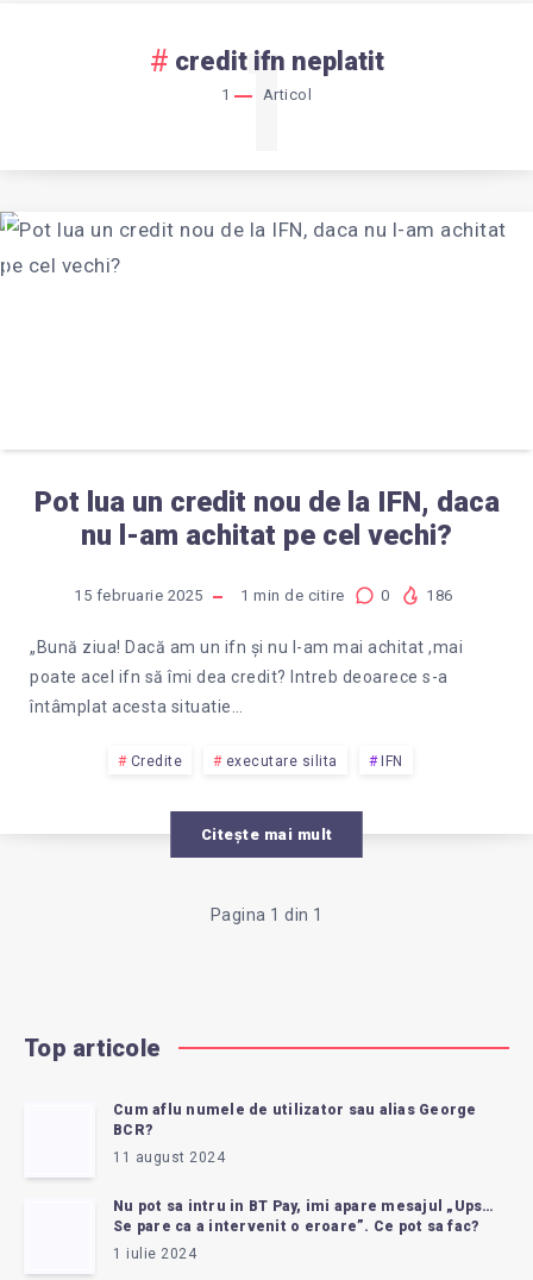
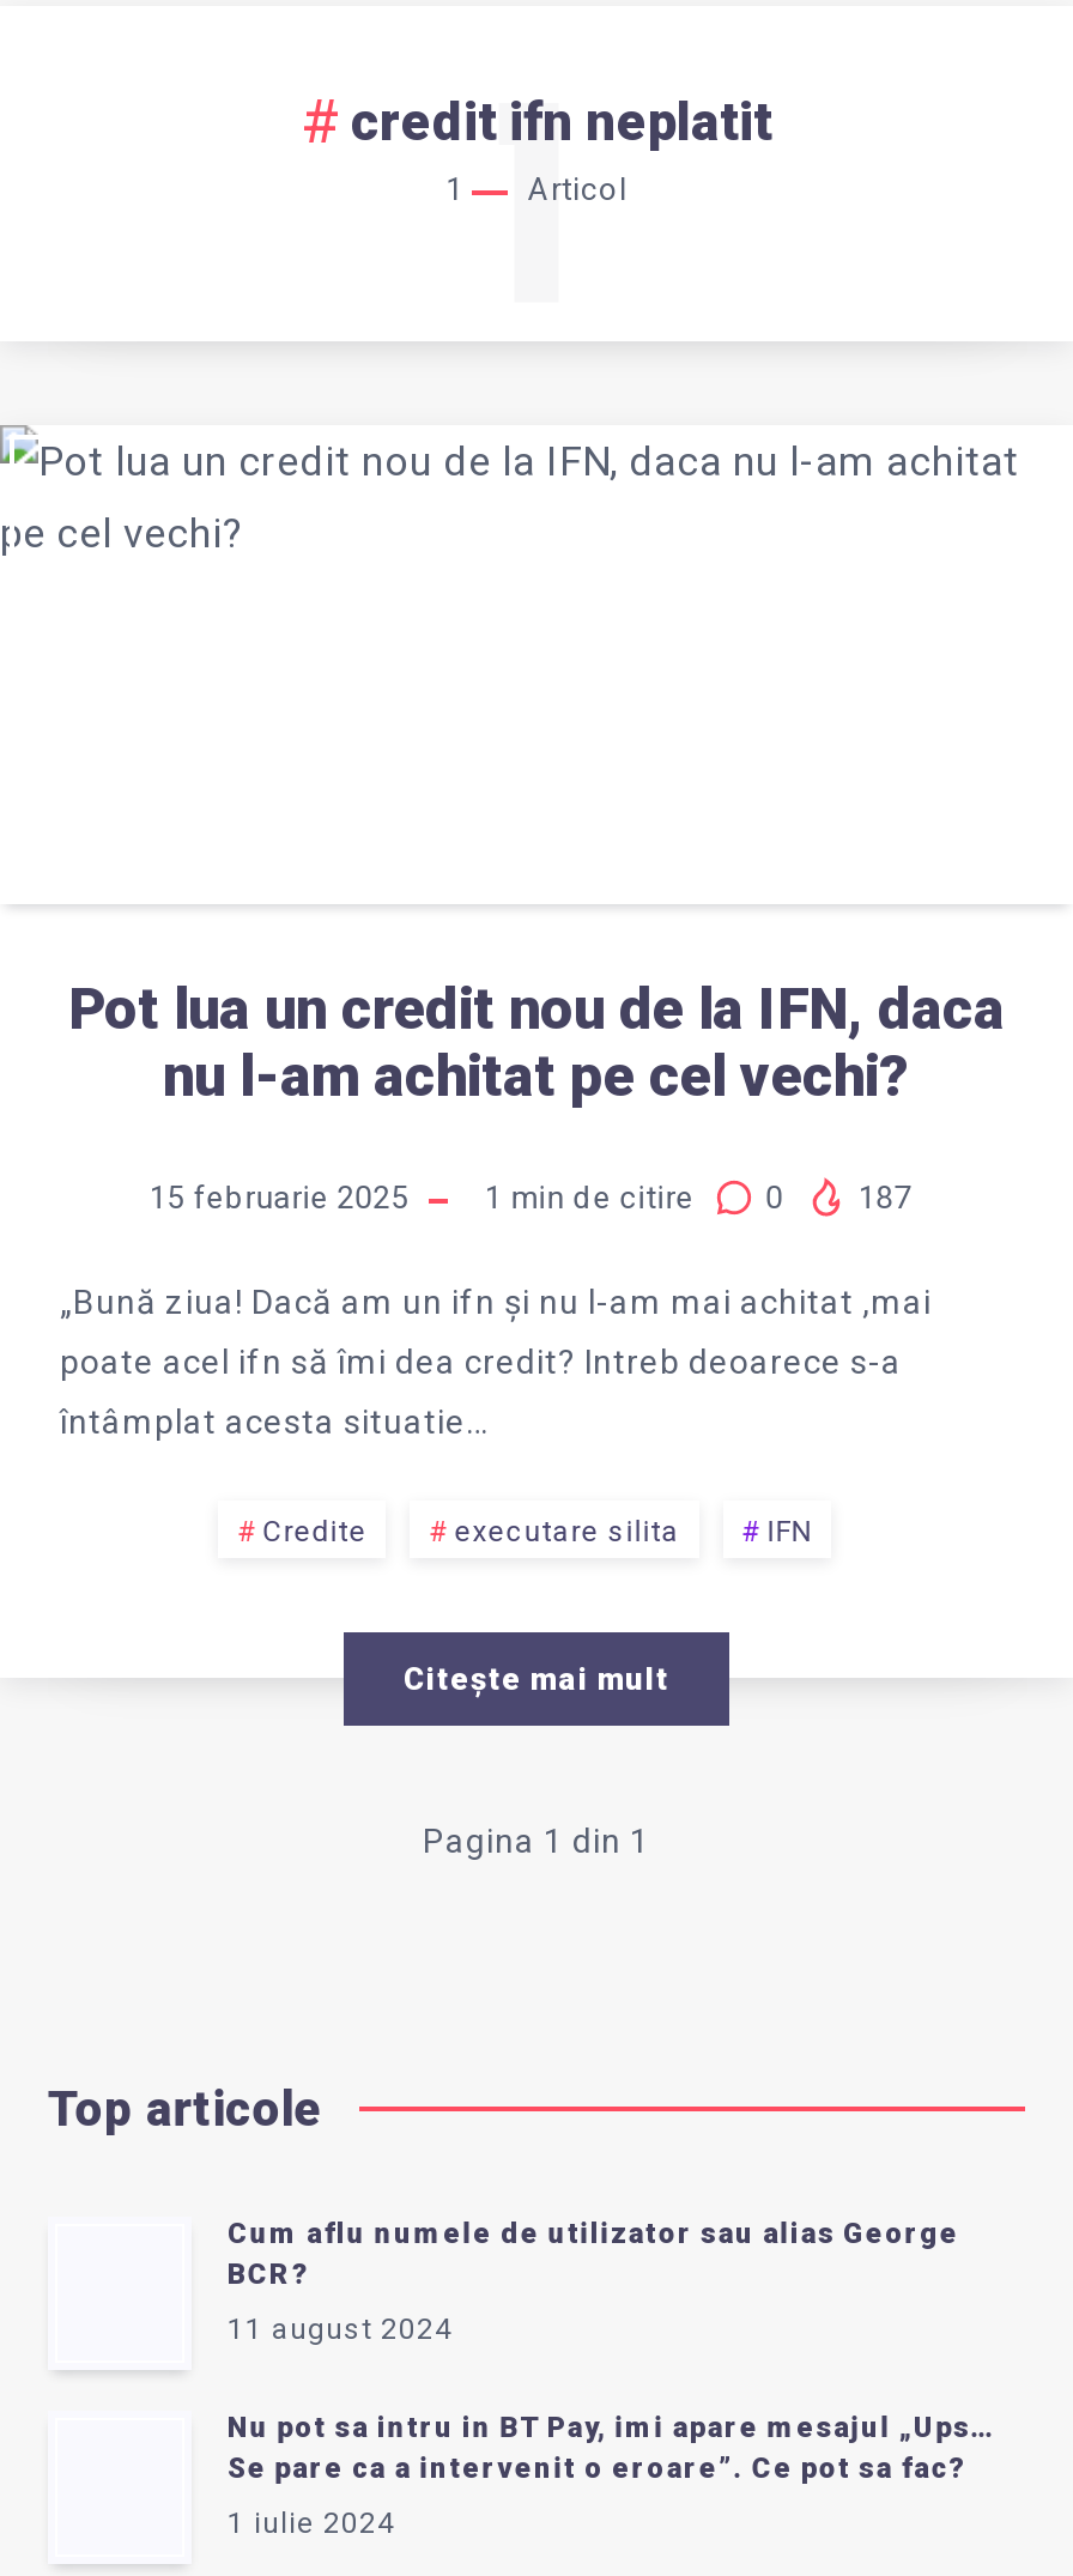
[241,587,453,605] 1 min de citire 0 186 -> [484,1180,912,1216] 1 min de citire 0 187

